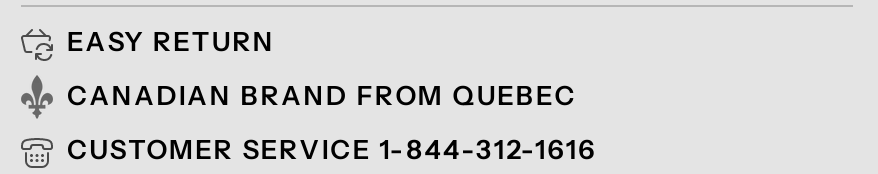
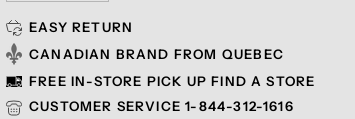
none -> [29,72,315,88] FREE IN-STORE PICK UP FIND A STORE

